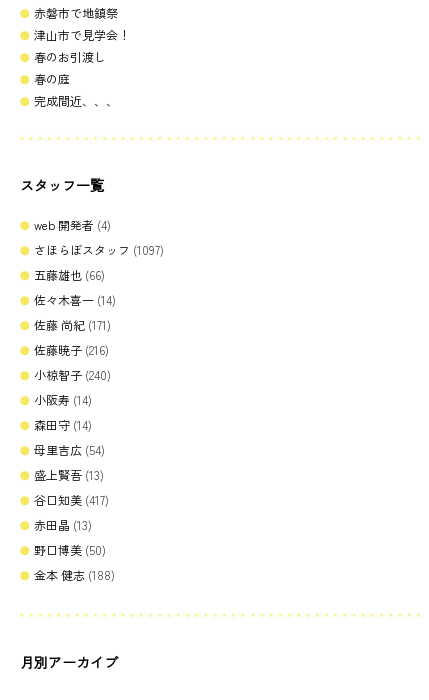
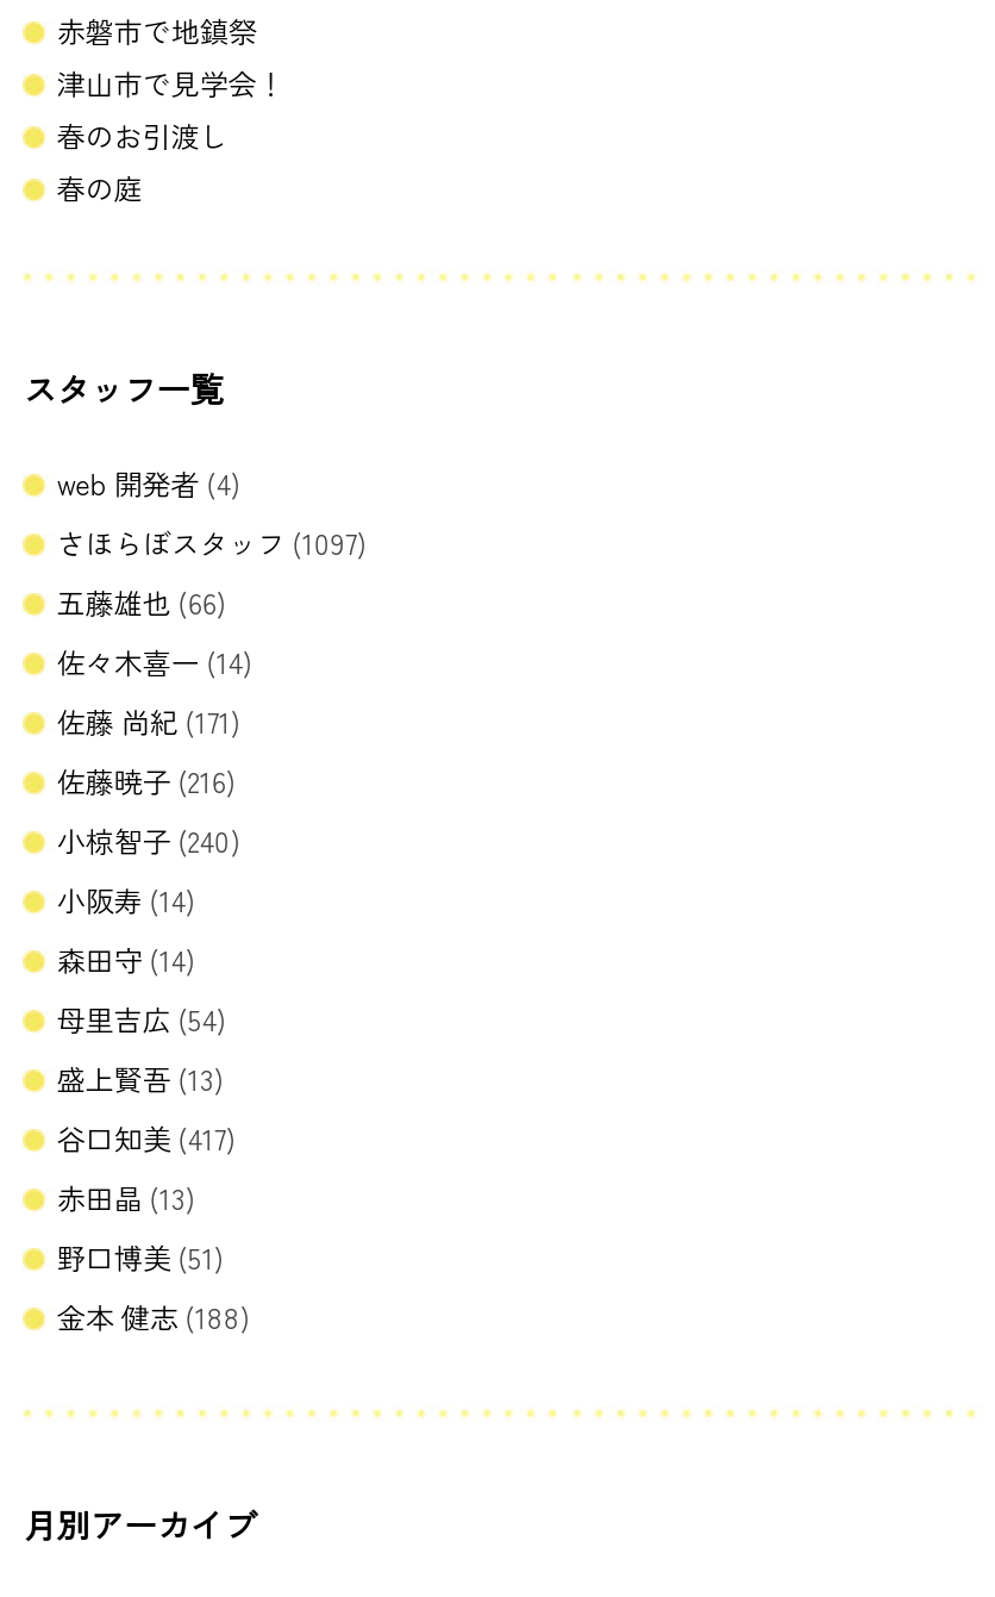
[34,91,118,108] 完成間近、、、 -> none
[34,540,106,557] 野口博美(50) -> [57,1235,224,1275] 野口博美(51)

